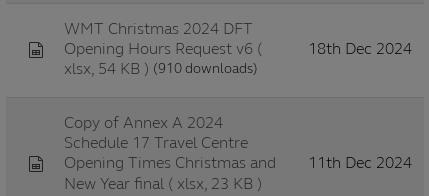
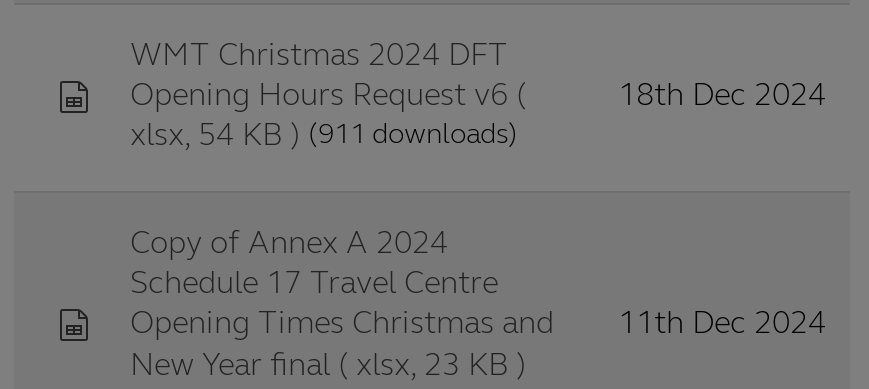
[64,62,258,78] xlsx, 54 KB ) (910 downloads) -> [130,122,518,154] xlsx, 54 KB ) (911 downloads)

